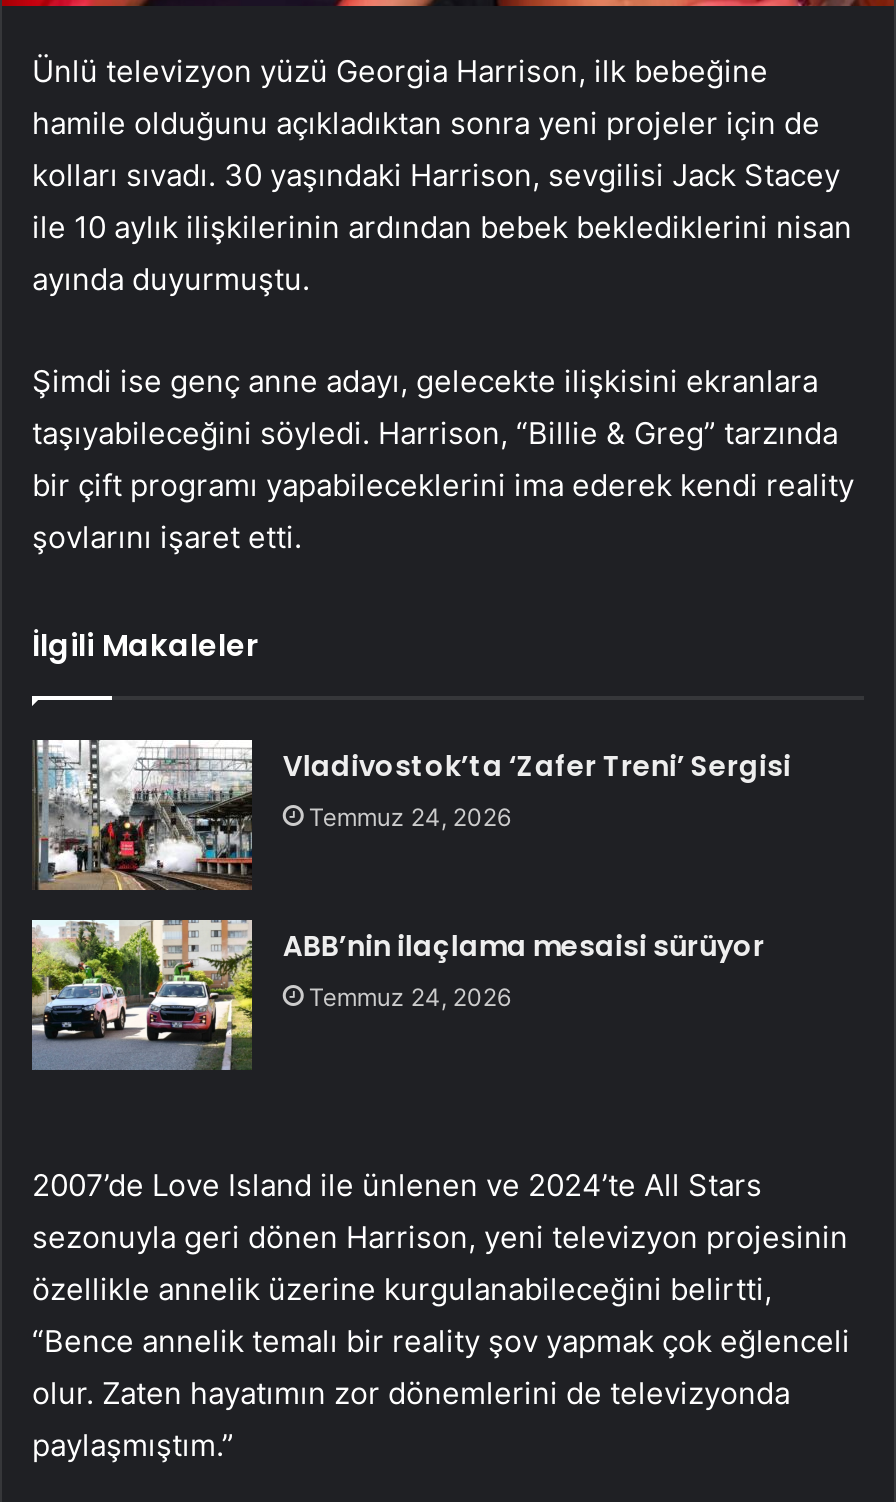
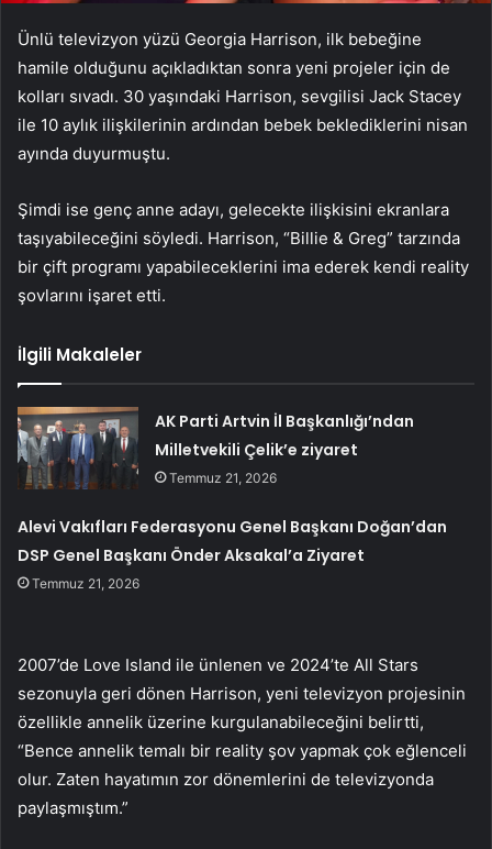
[32,740,791,892] [image] | Vladivostok’ta ‘Zafer Treni’ Sergisi | Temmuz 24, 2026 -> [16,406,414,489] [image] | AK Parti Artvin İl Başkanlığı’ndan | Milletvekili Çelik’e ziyaret | Temmuz 21, 2026
[283,926,765,1012] ABB’nin ilaçlama mesaisi sürüyor | Temmuz 24, 2026 -> [18,516,447,592] Alevi Vakıfları Federasyonu Genel Başkanı Doğan’dan | DSP Genel Başkanı Önder Aksakal’a Ziyaret | Temmuz 21, 2026

